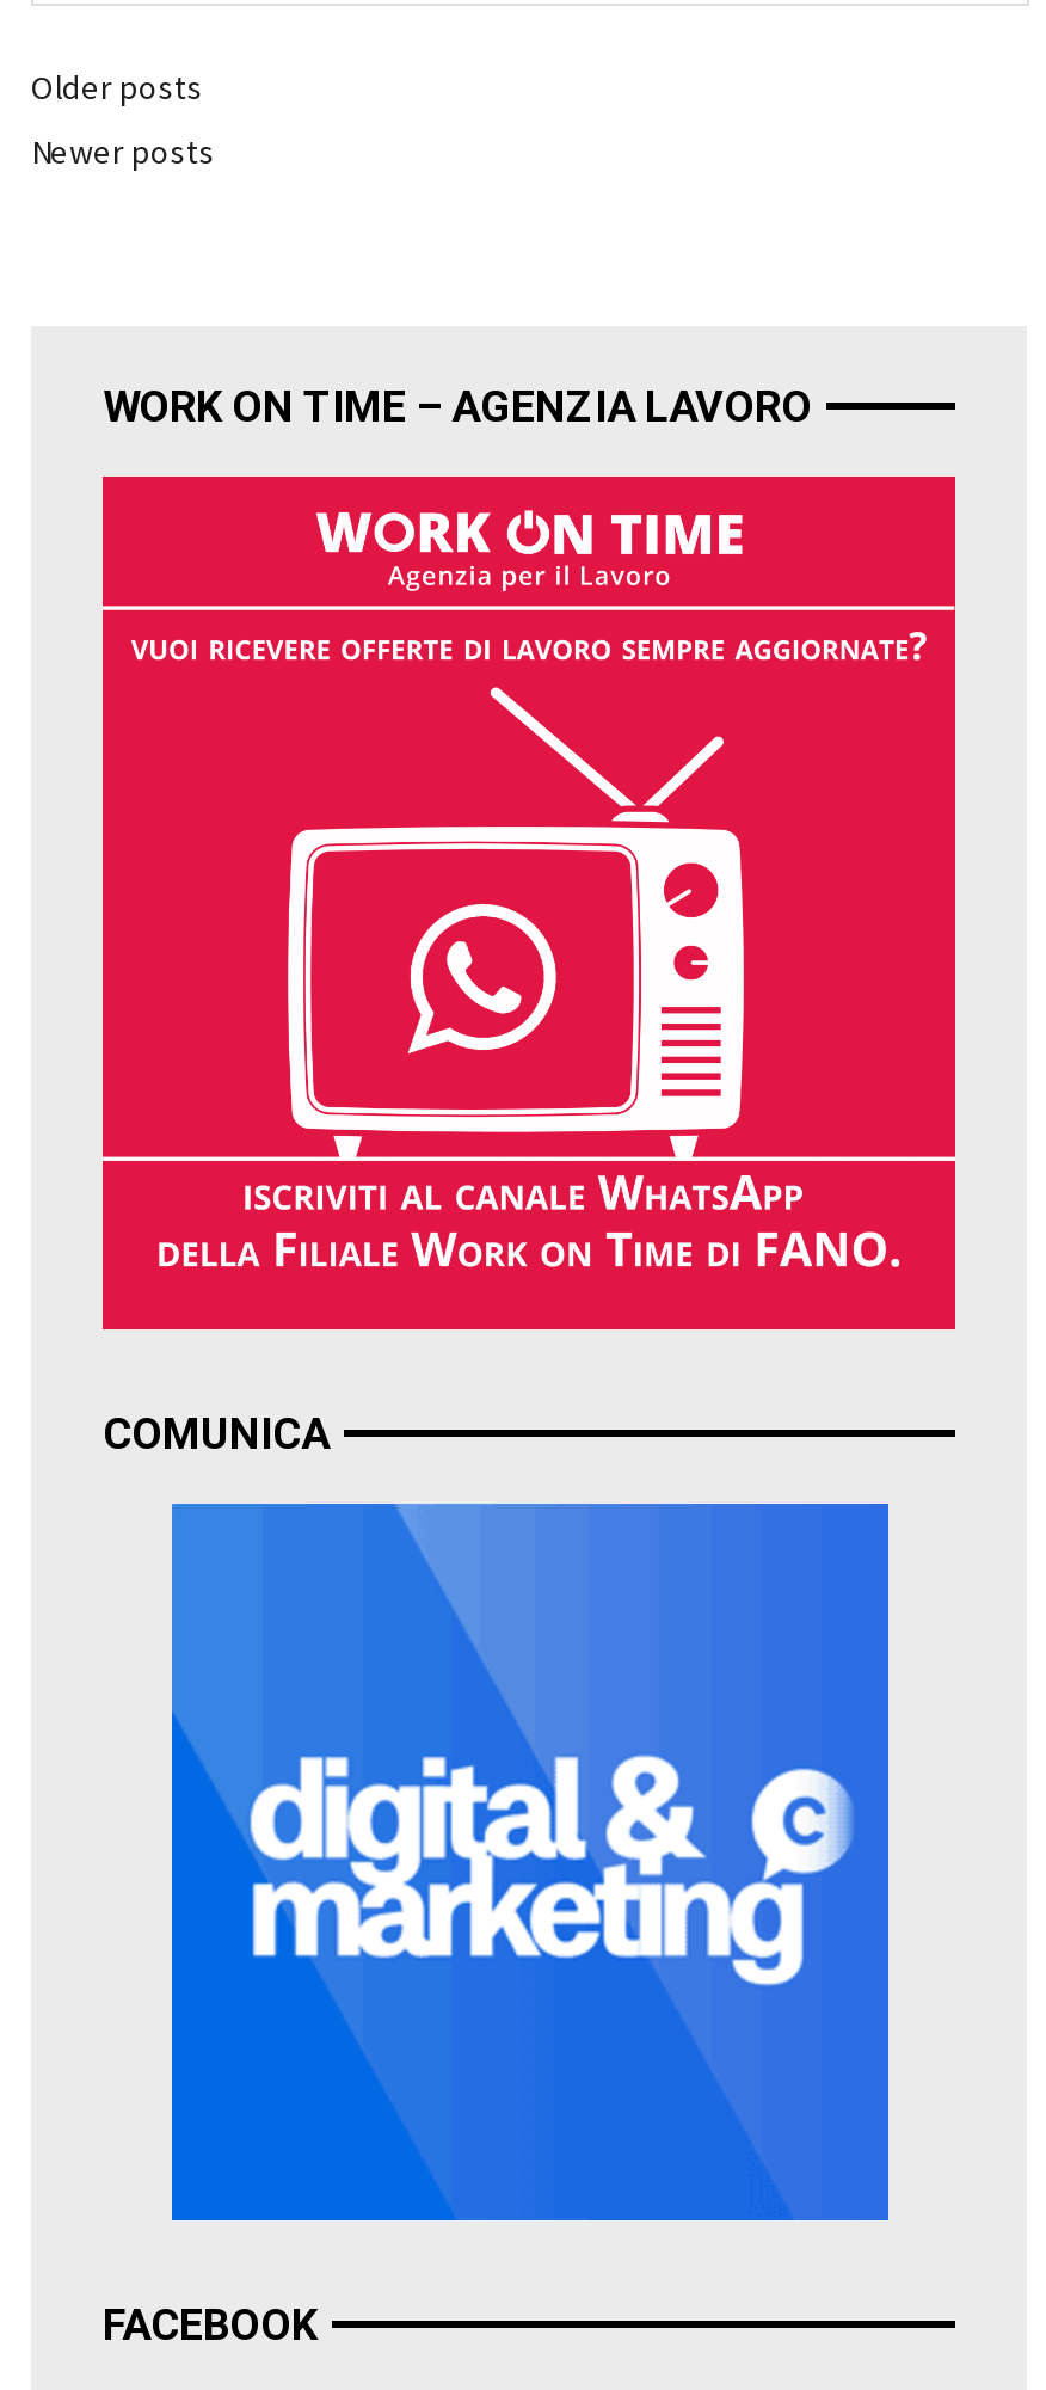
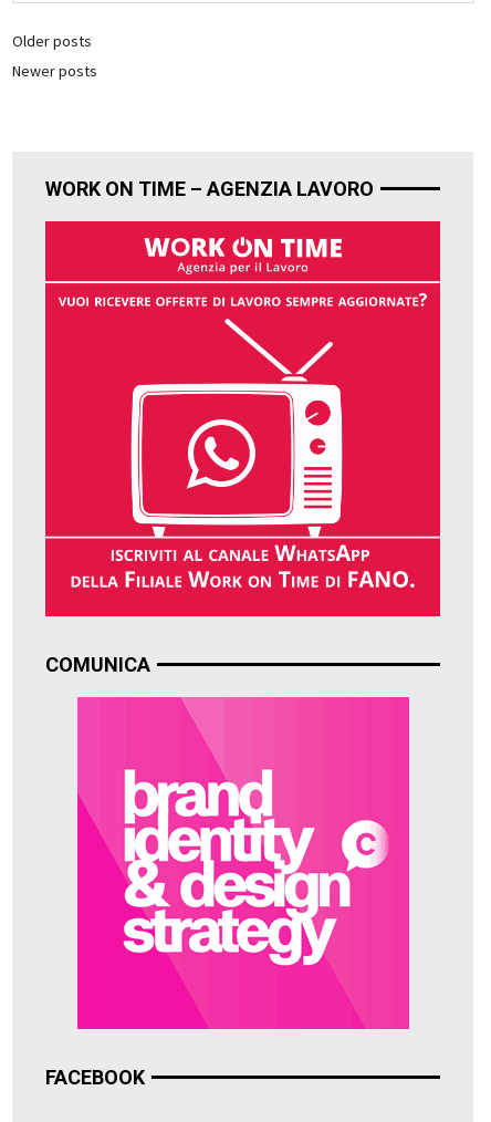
[170,1501,891,2223] [image] -> [76,696,410,1030] [image]

